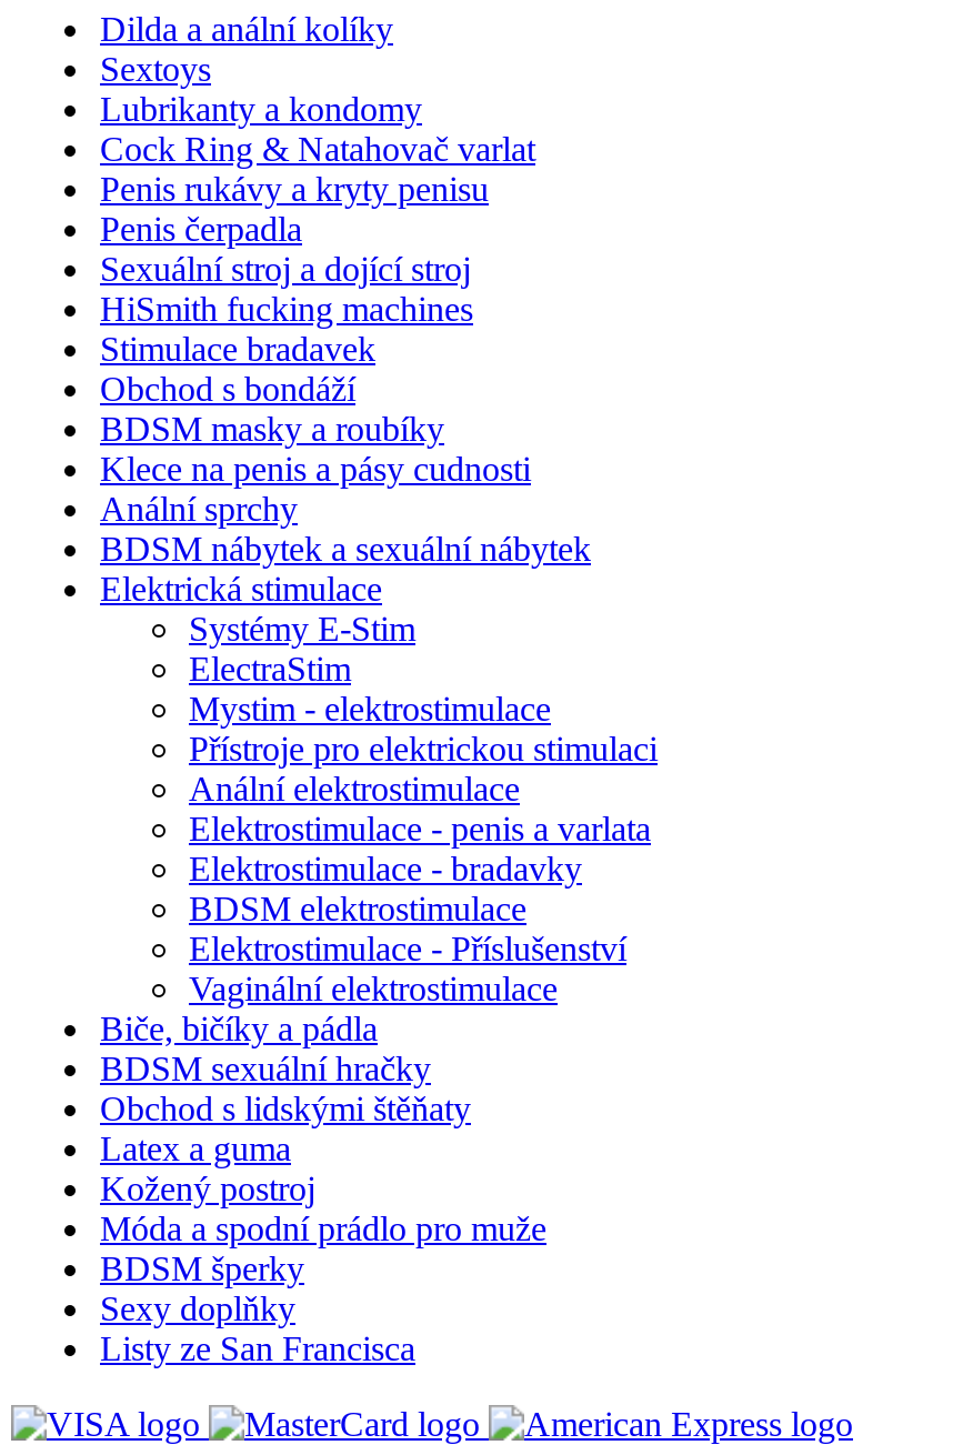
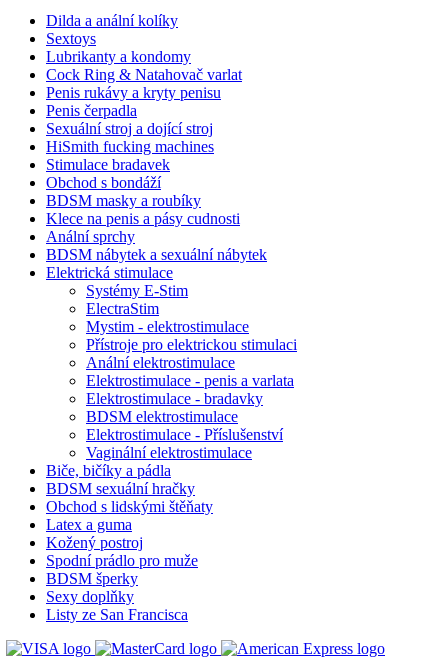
[100,1210,546,1248] Móda a spodní prádlo pro muže -> [46,552,198,569] Spodní prádlo pro muže

